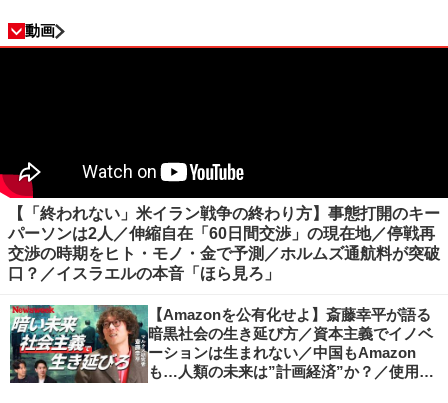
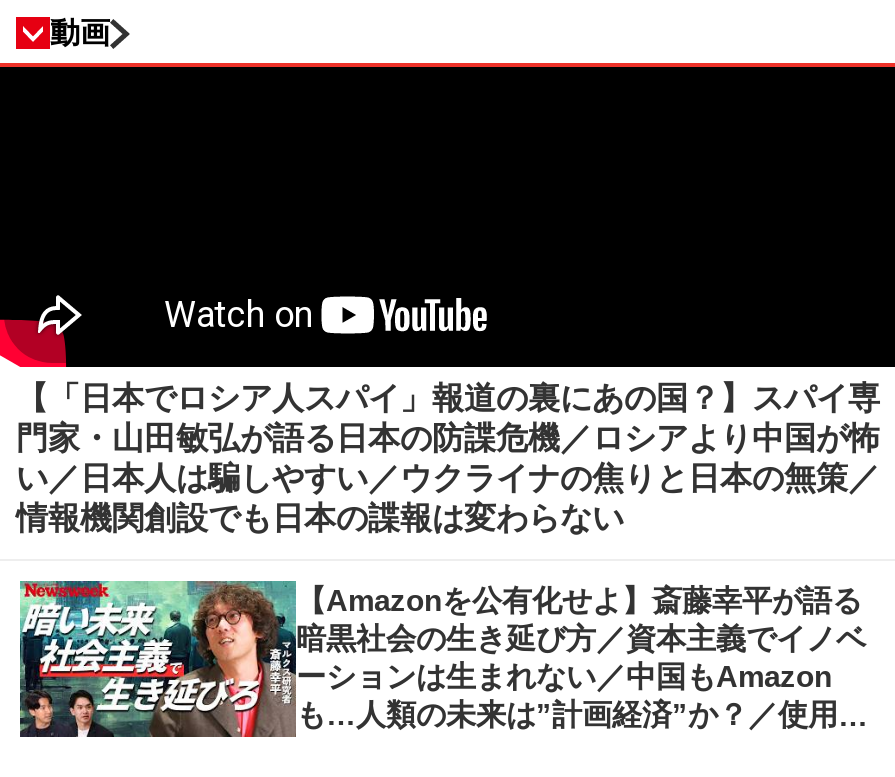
[8,205,440,282] 【「終われない」米イラン戦争の終わり方】事態打開のキー | パーソンは2人／伸縮自在「60日間交渉」の現在地／停戦再 | 交渉の時期をヒト・モノ・金で予測／ホルムズ通航料が突破 | 口？／イスラエルの本音「ほら見ろ」 -> [16,382,880,536] 【「日本でロシア人スパイ」報道の裏にあの国？】スパイ専 | 門家・山田敏弘が語る日本の防諜危機／ロシアより中国が怖 | い／日本人は騙しやすい／ウクライナの焦りと日本の無策／ | 情報機関創設でも日本の諜報は変わらない

